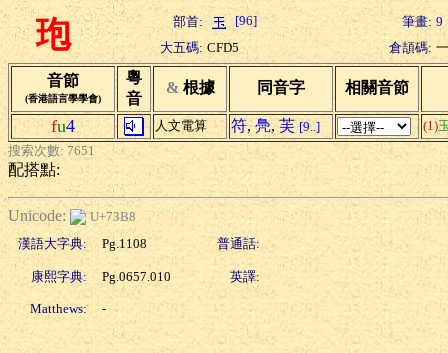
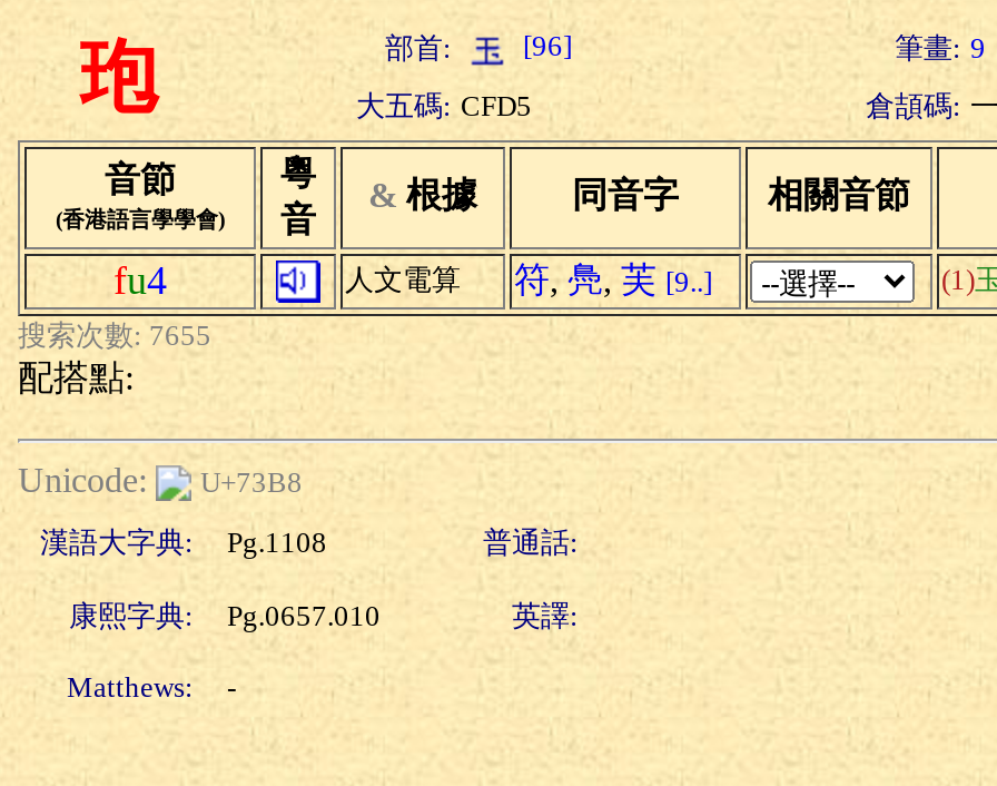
[8,143,95,158] 搜索次數: 7651 -> [18,318,211,352] 搜索次數: 7655

